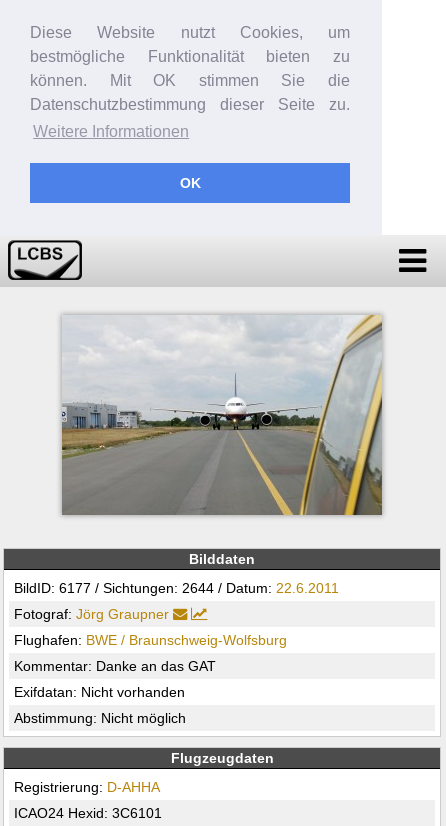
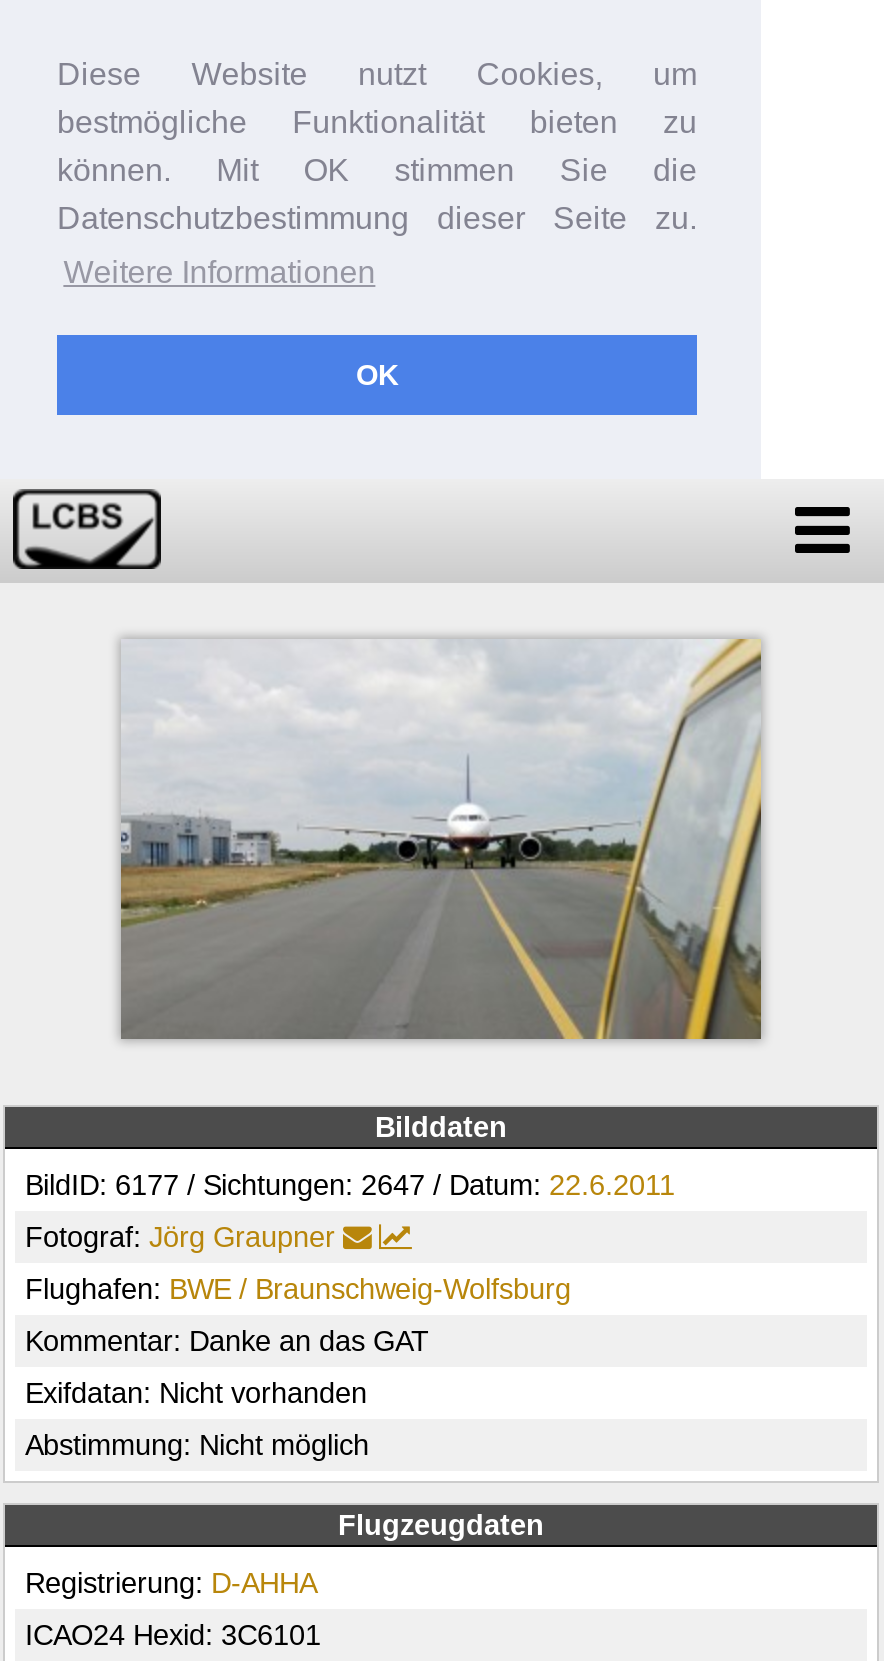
[14,580,339,596] BildID: 6177 / Sichtungen: 2644 / Datum: 22.6.2011 -> [25,1169,675,1201] BildID: 6177 / Sichtungen: 2647 / Datum: 22.6.2011

